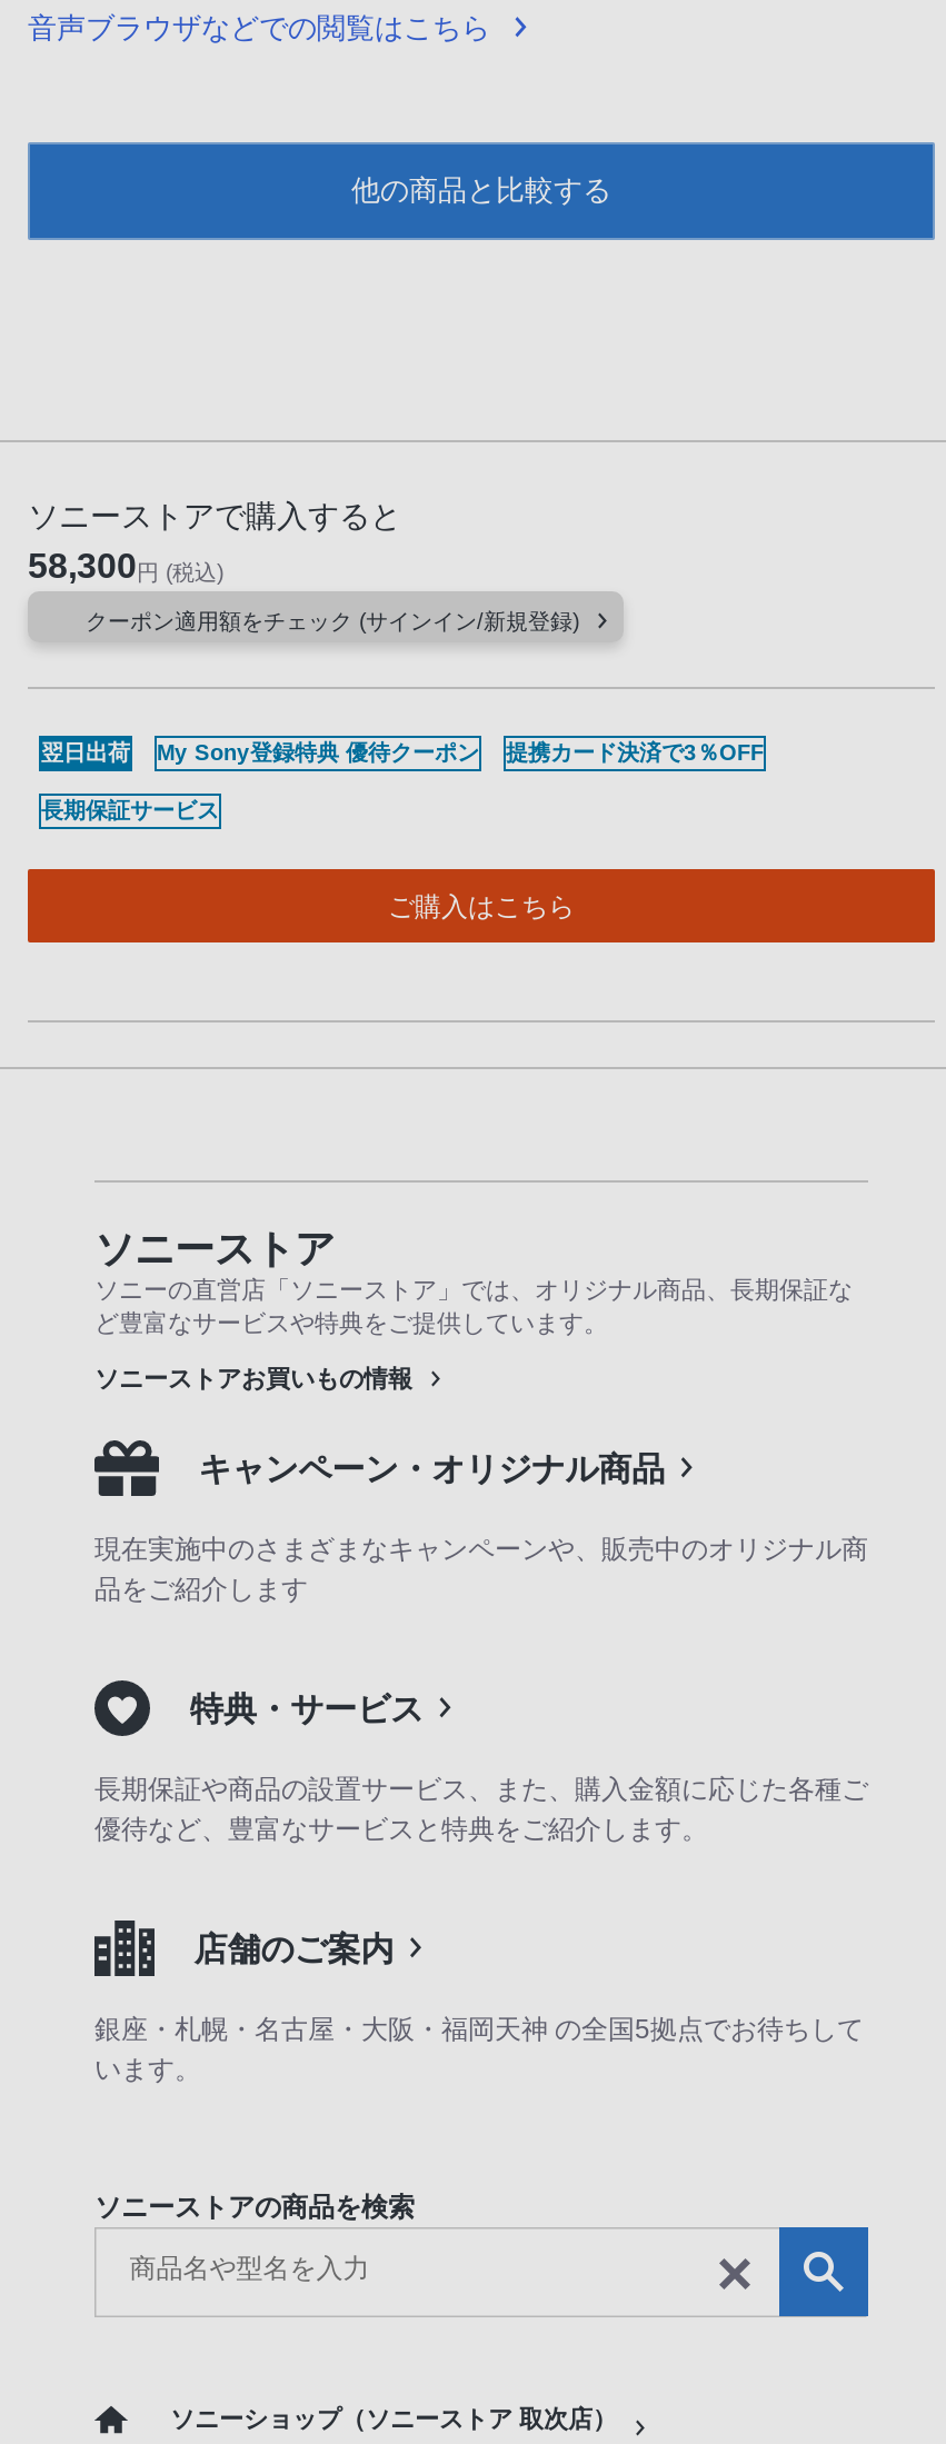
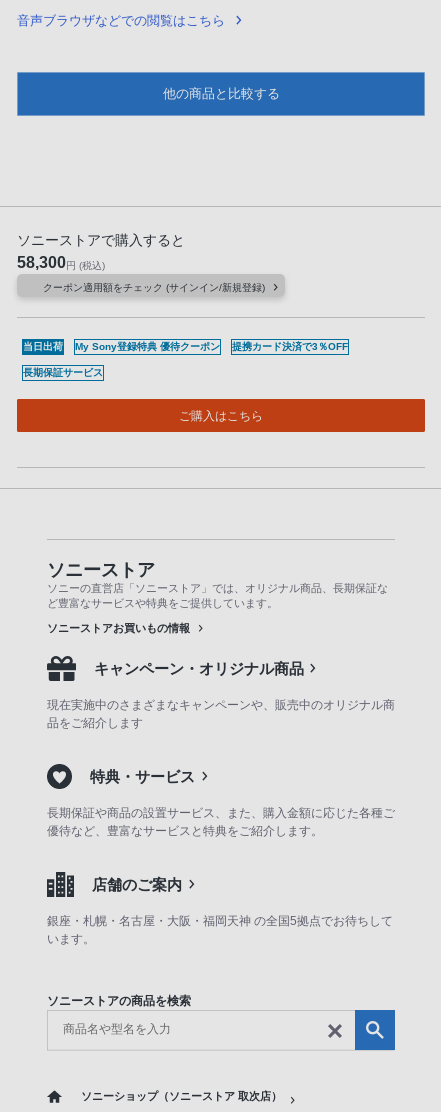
[41,740,130,765] 翌日出荷 -> [23,341,63,352] 当日出荷

